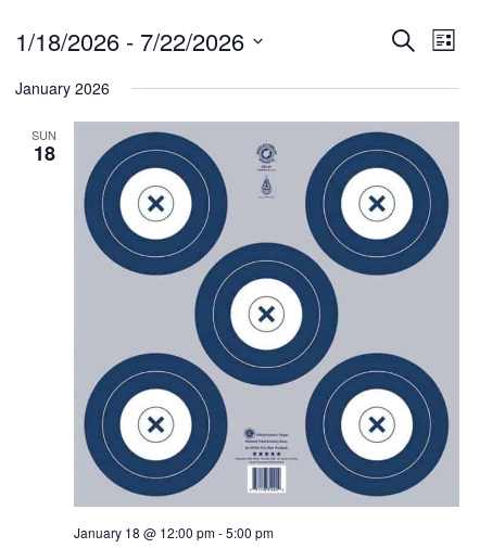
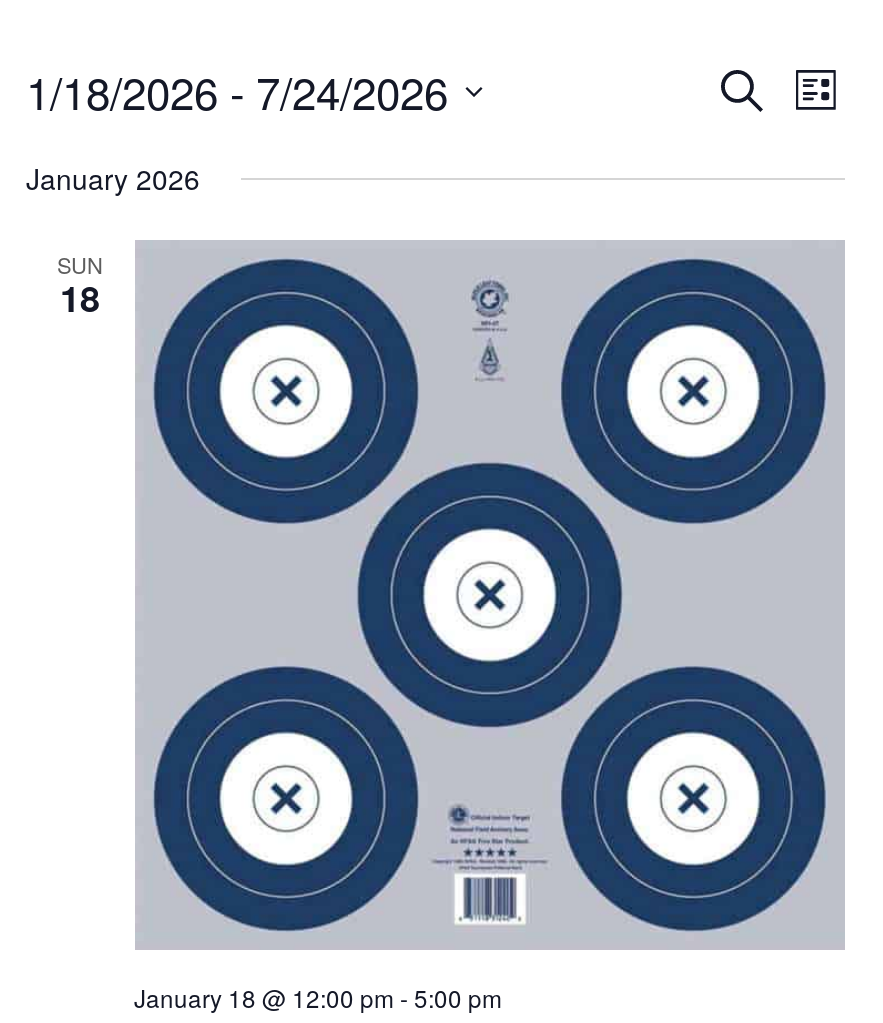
[15,24,244,58] 1/18/2026 - 7/22/2026 -> [26,60,448,122] 1/18/2026 - 7/24/2026

